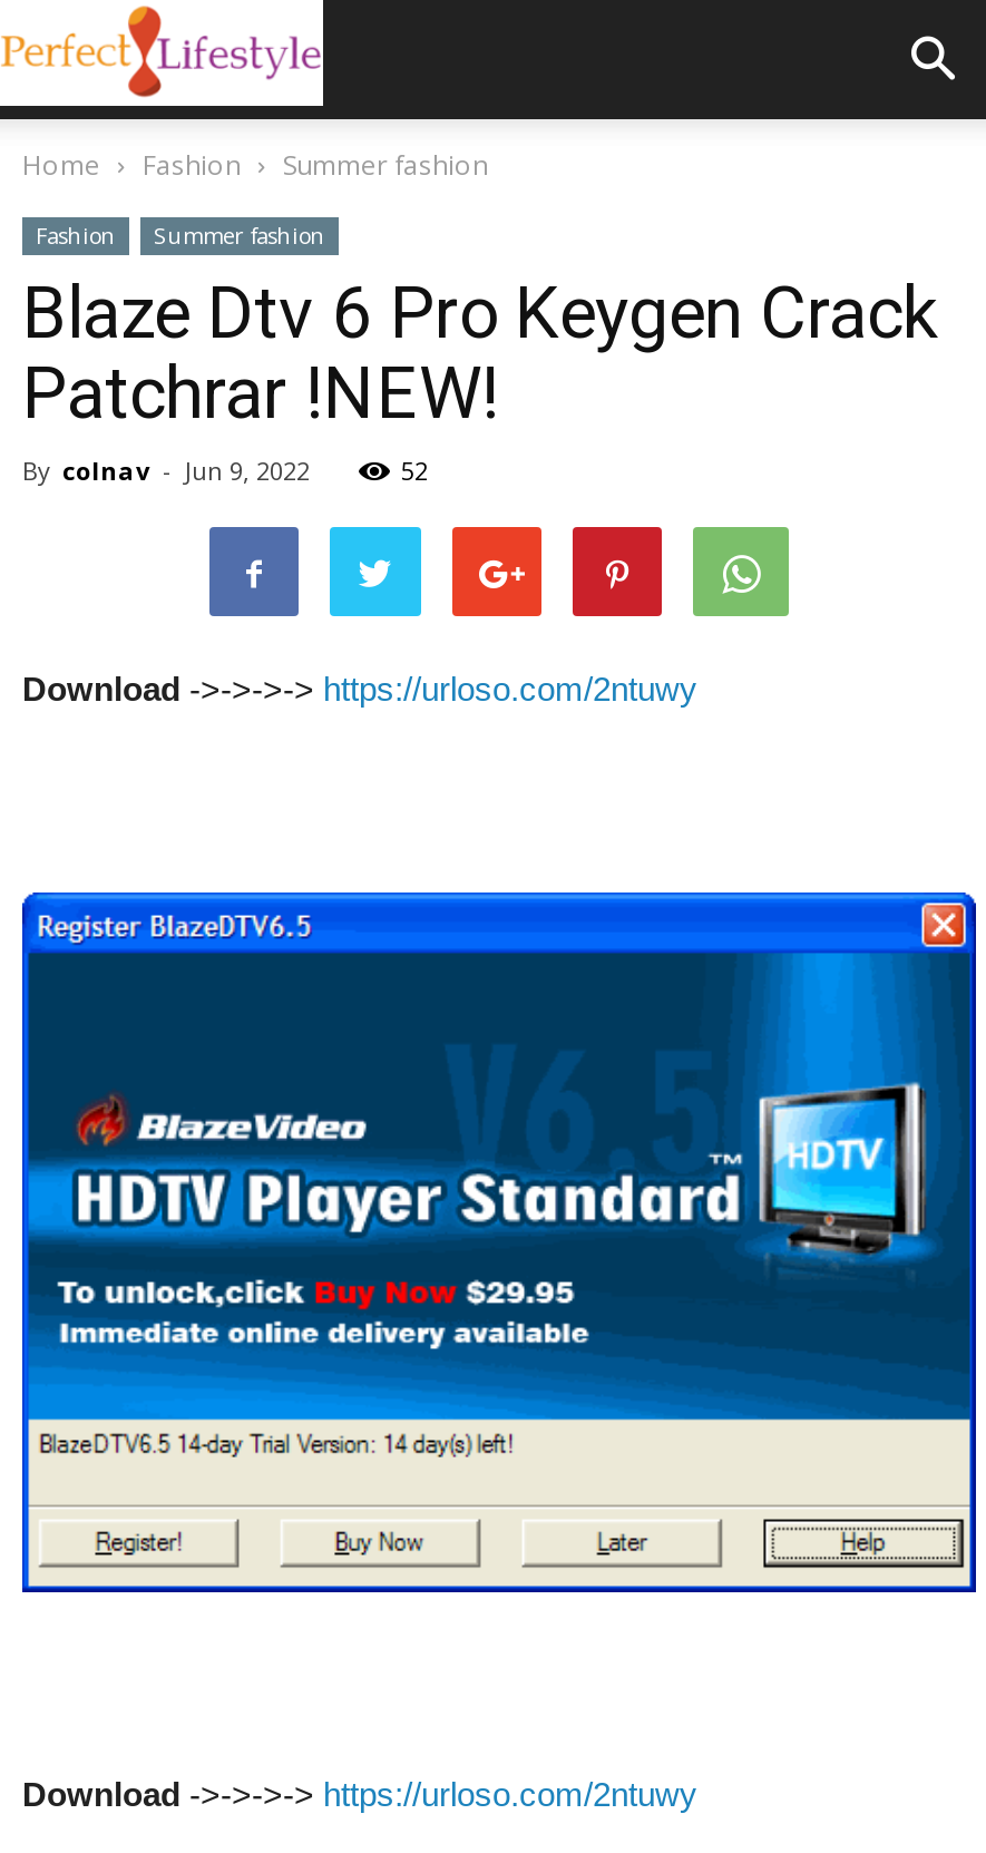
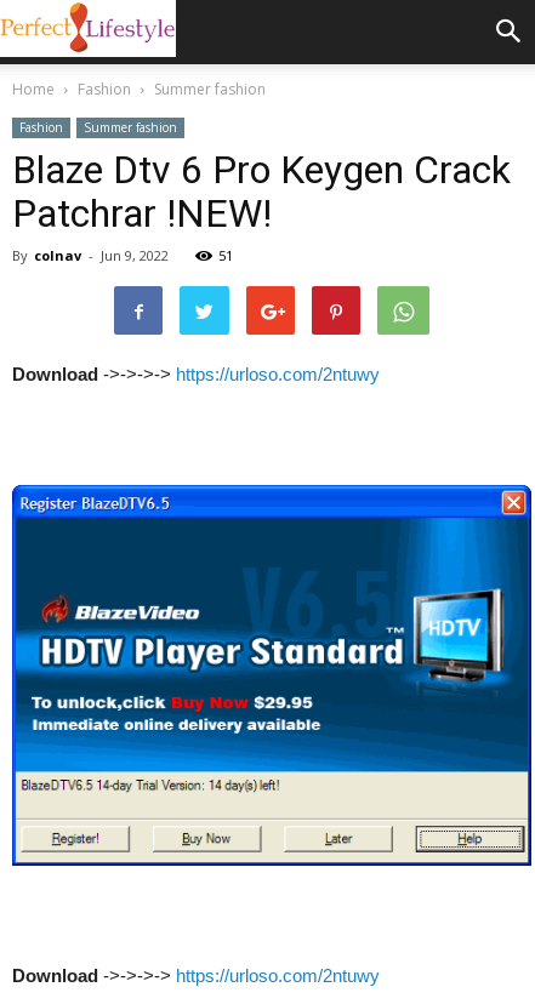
[401,454,428,487] 52 -> [218,246,233,264] 51

